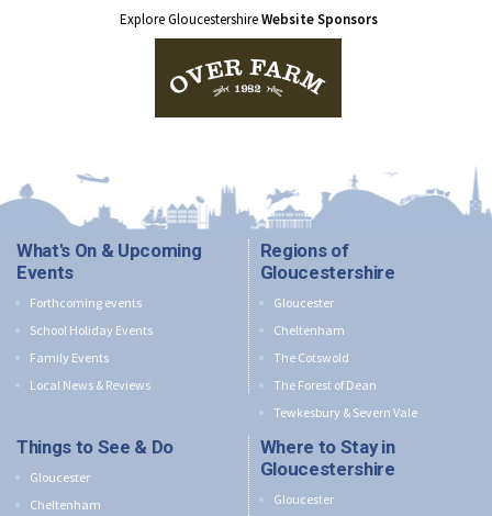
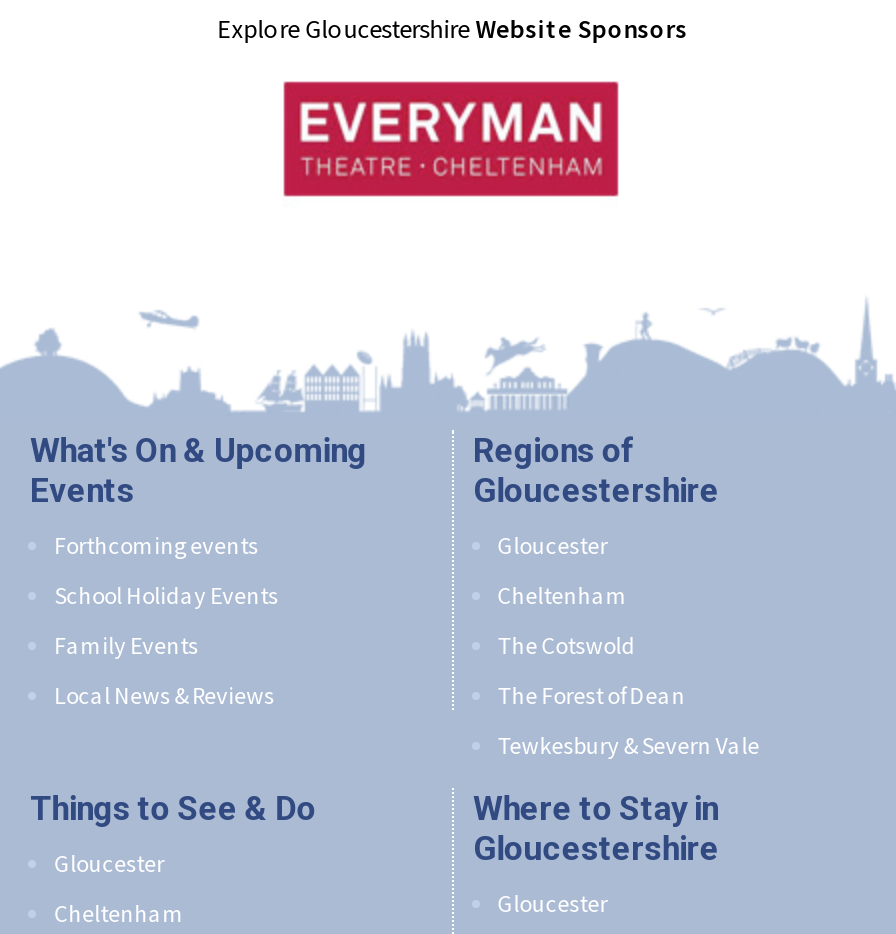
[154,37,343,119] [image] -> [282,64,622,208] [image]

